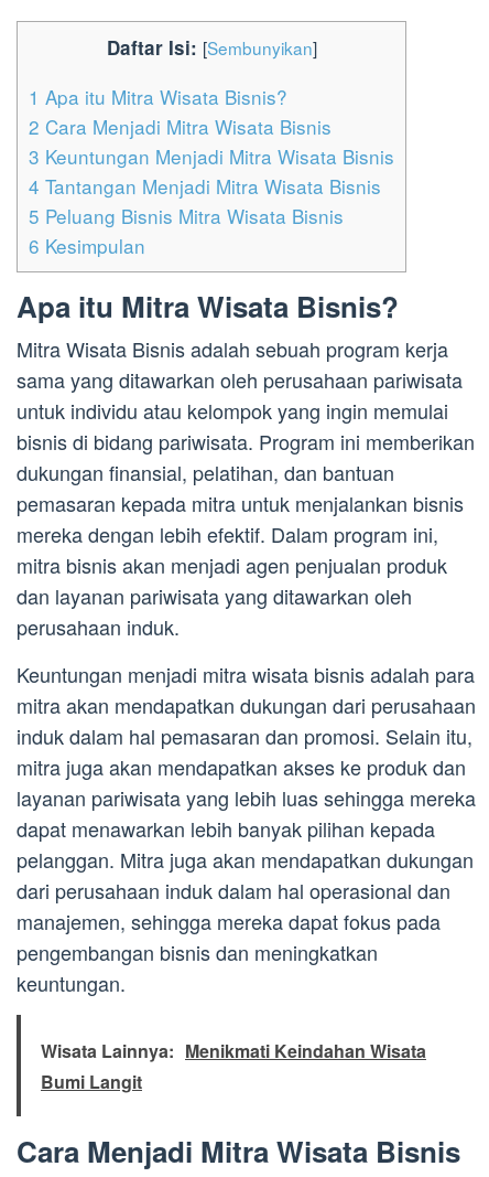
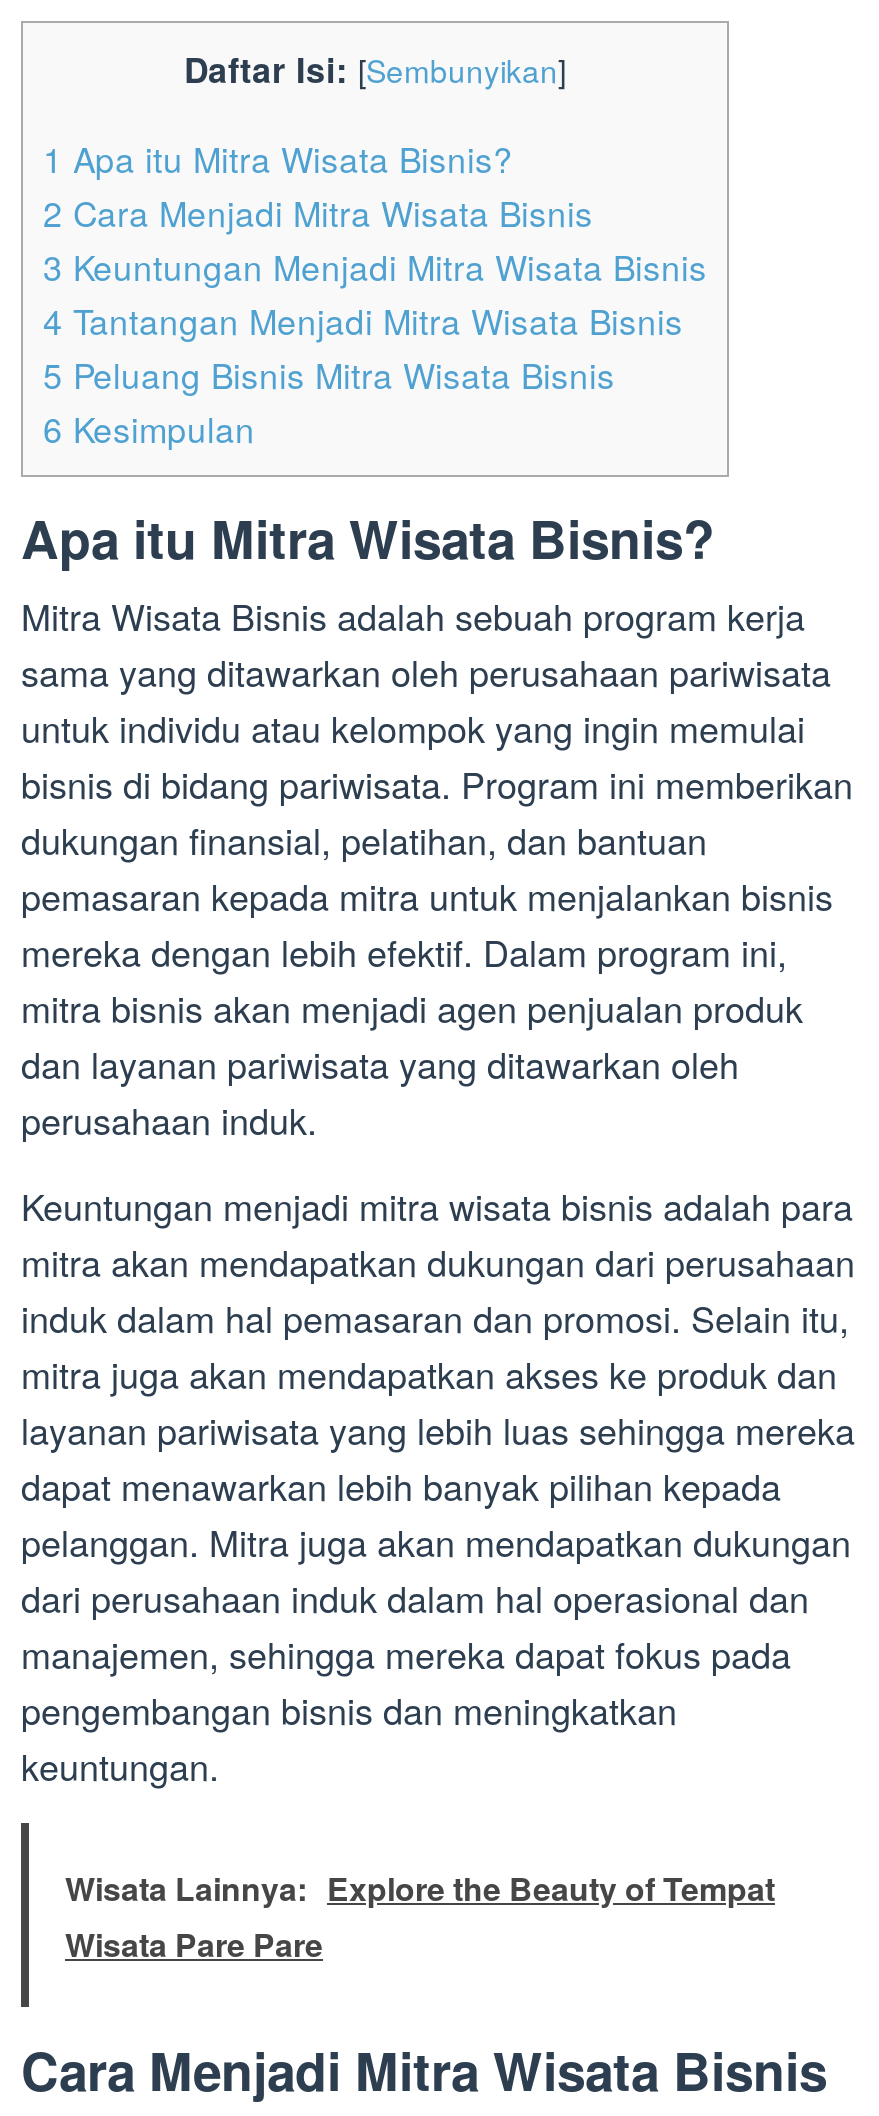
[41,1038,426,1094] Wisata Lainnya: Menikmati Keindahan Wisata | Bumi Langit -> [65,1865,775,1967] Wisata Lainnya: Explore the Beauty of Tempat | Wisata Pare Pare

